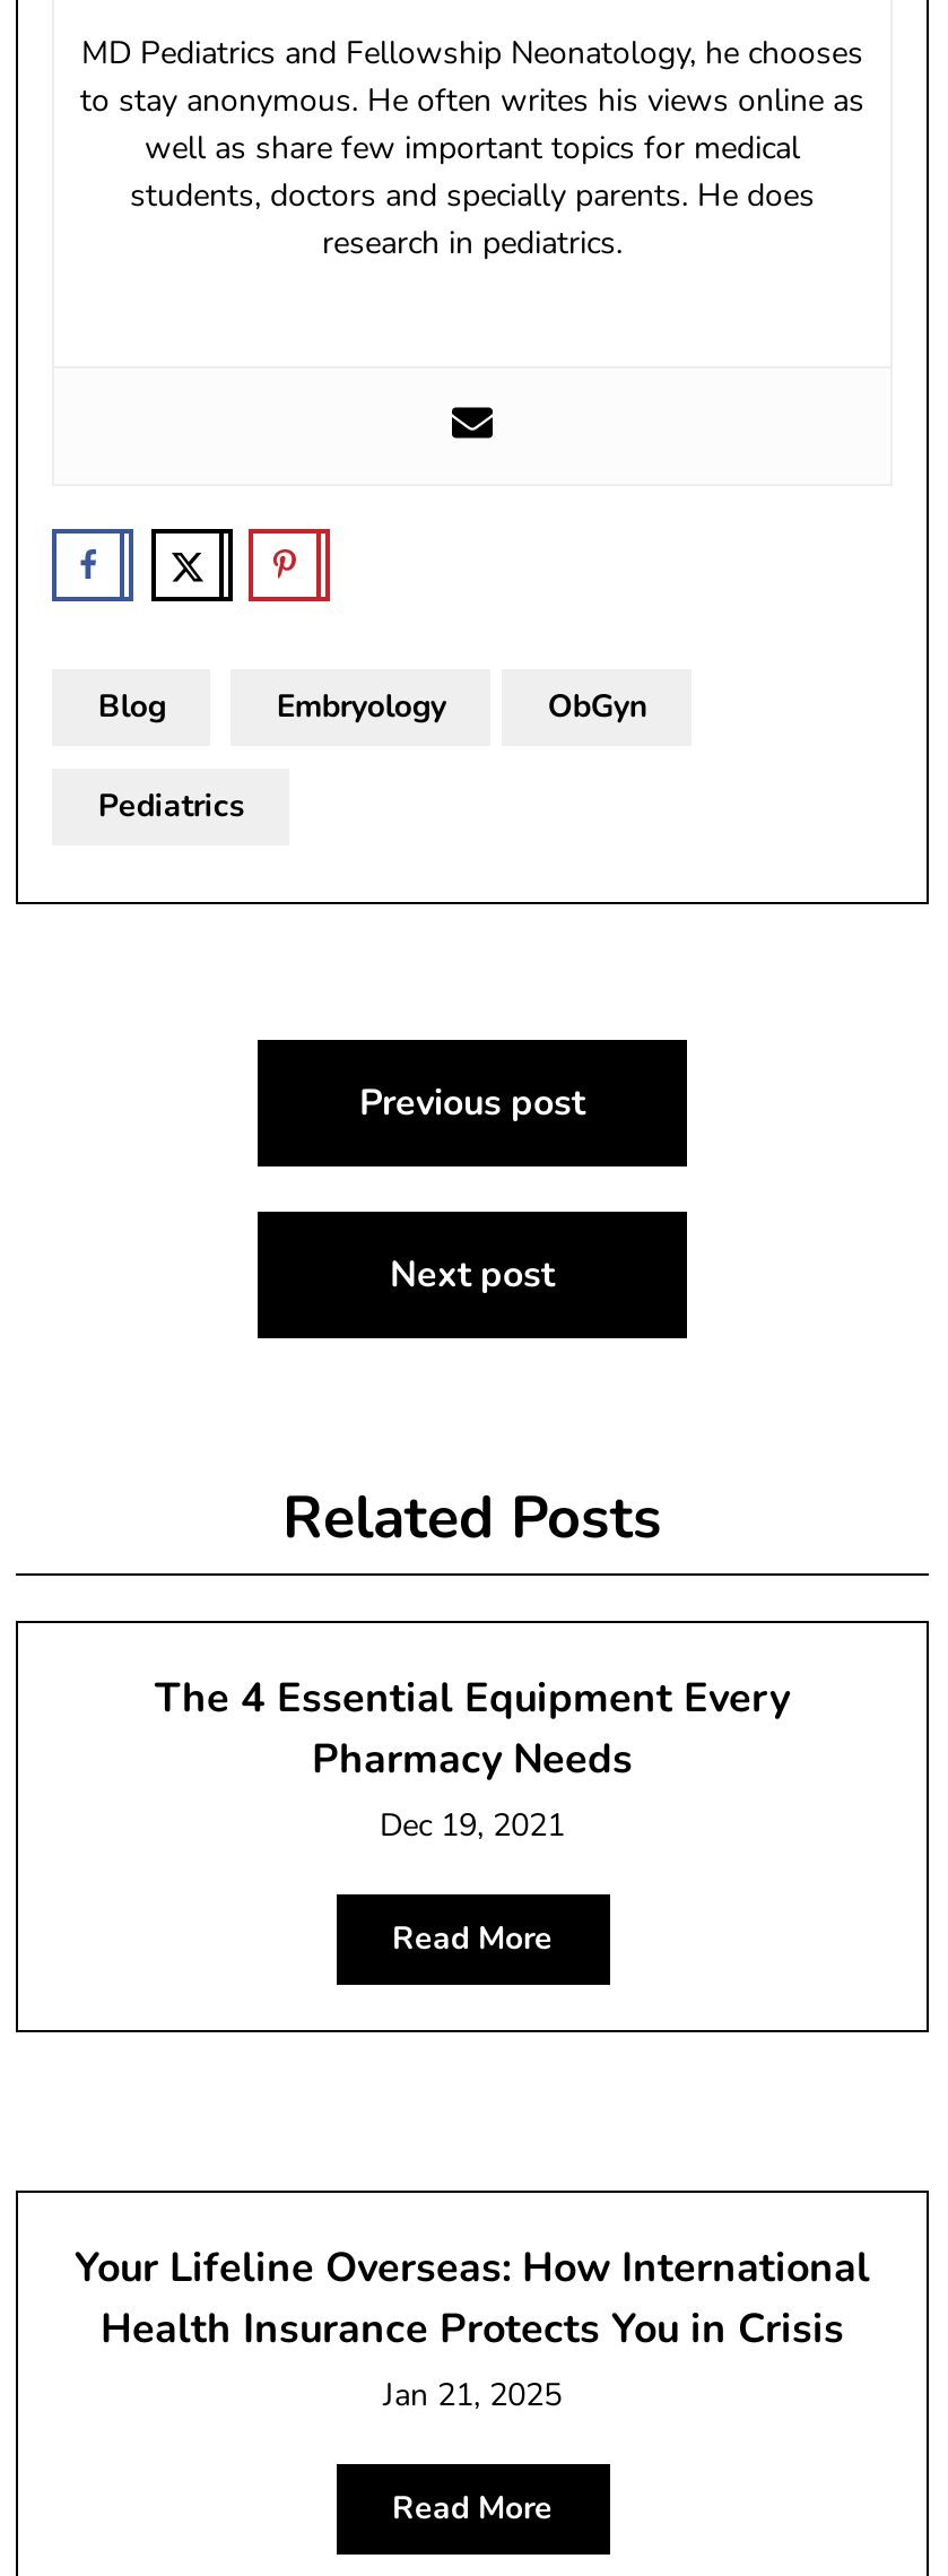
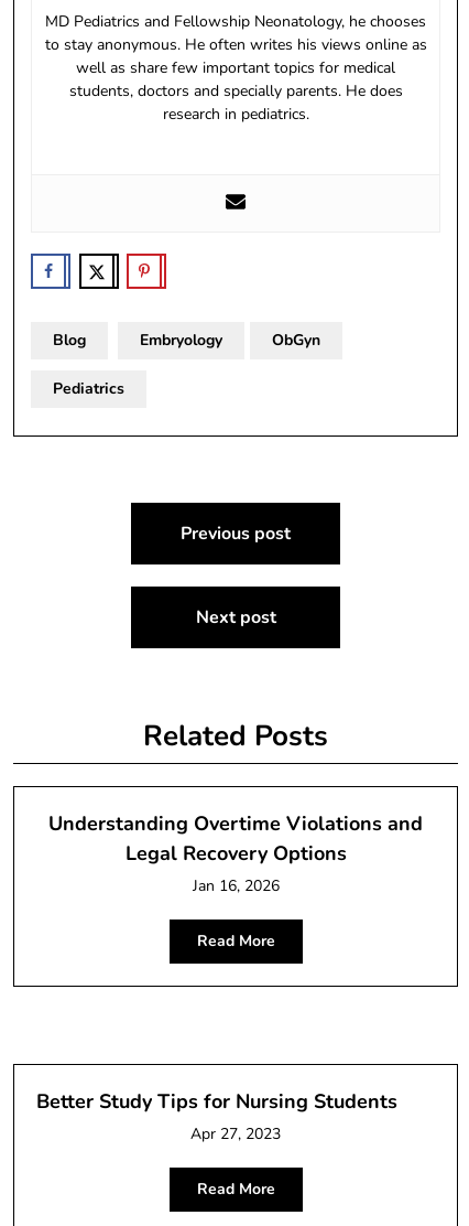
[155,1671,790,1847] The 4 Essential Equipment Every | Pharmacy Needs | Dec 19, 2021 -> [48,811,423,897] Understanding Overtime Violations and | Legal Recovery Options | Jan 16, 2026
[75,2241,870,2417] Your Lifeline Overseas: How International | Health Insurance Protects You in Crisis | Jan 21, 2025 -> [37,1088,398,1145] Better Study Tips for Nursing Students | Apr 27, 2023

